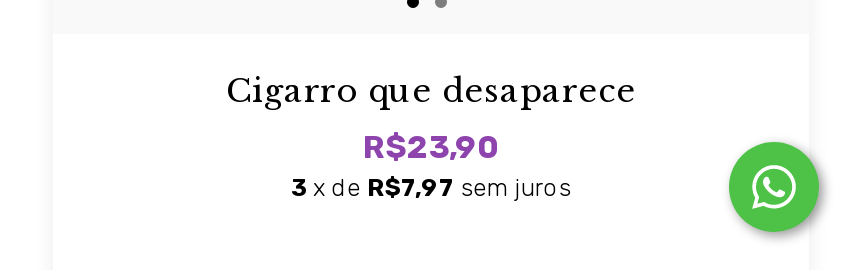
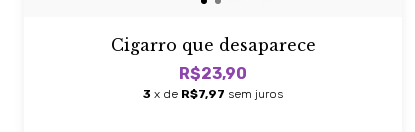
[727,140,827,240] [image] -> none

